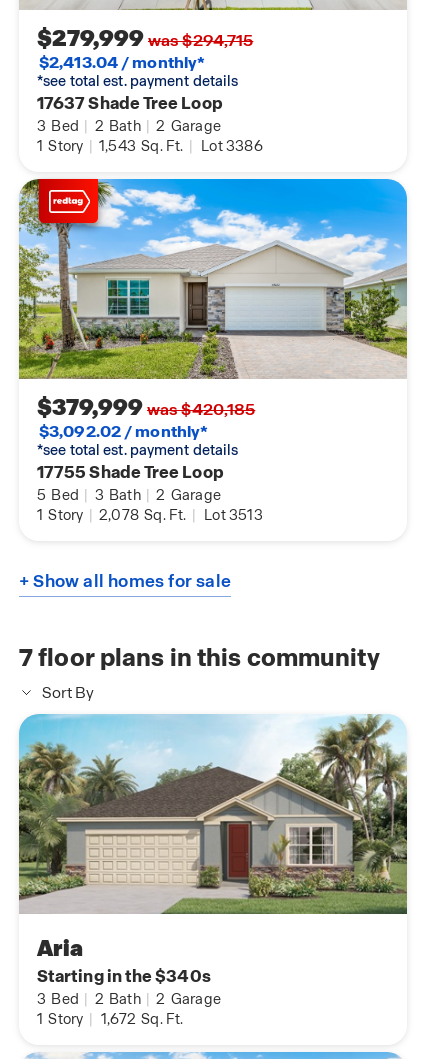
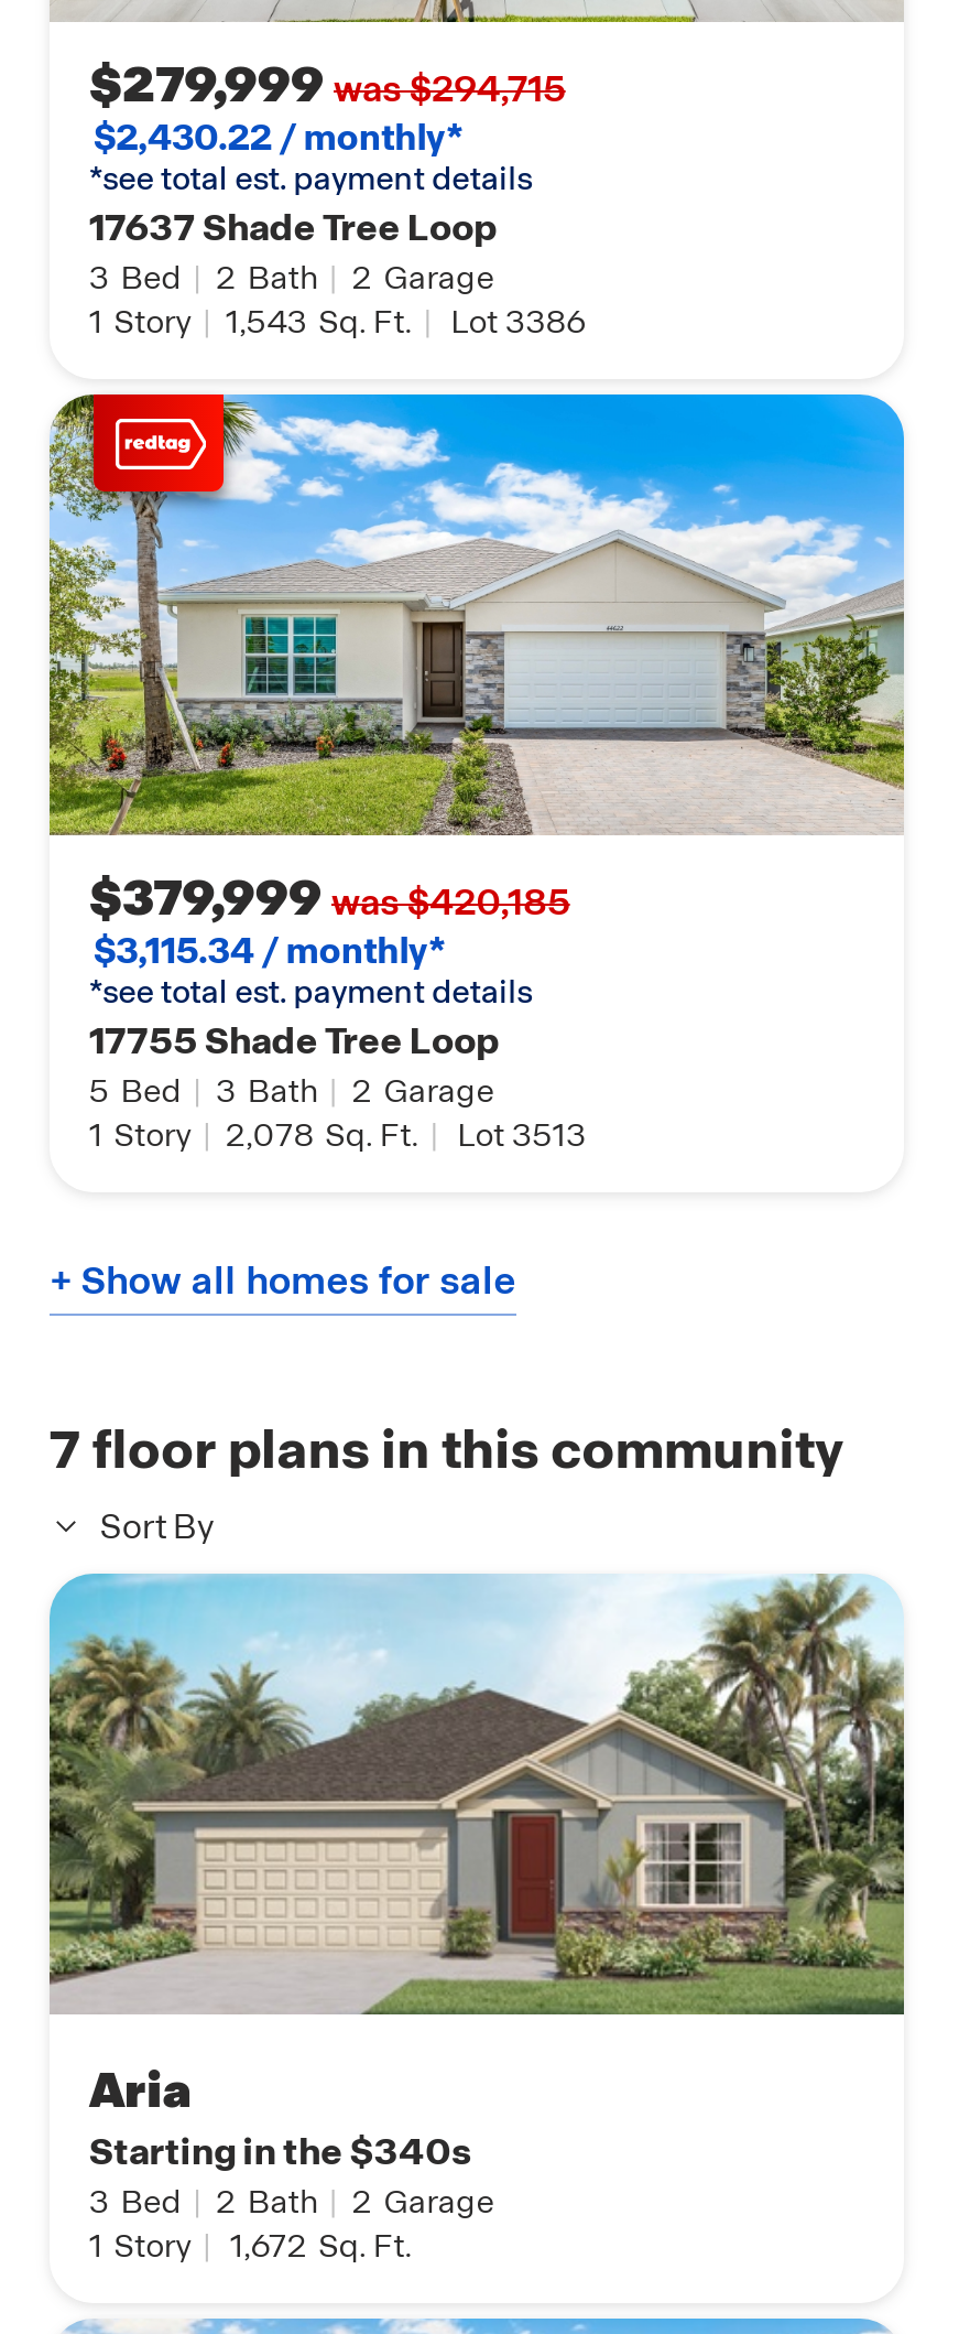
[39,52,205,73] $2,413.04 / monthly* -> [94,115,464,161] $2,430.22 / monthly*
[39,421,208,442] $3,092.02 / monthly* -> [94,928,446,975] $3,115.34 / monthly*

